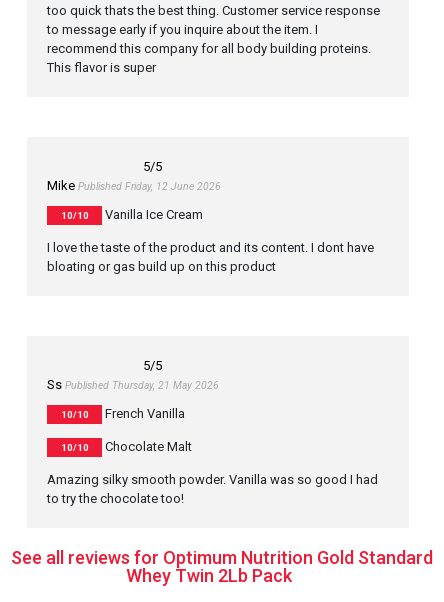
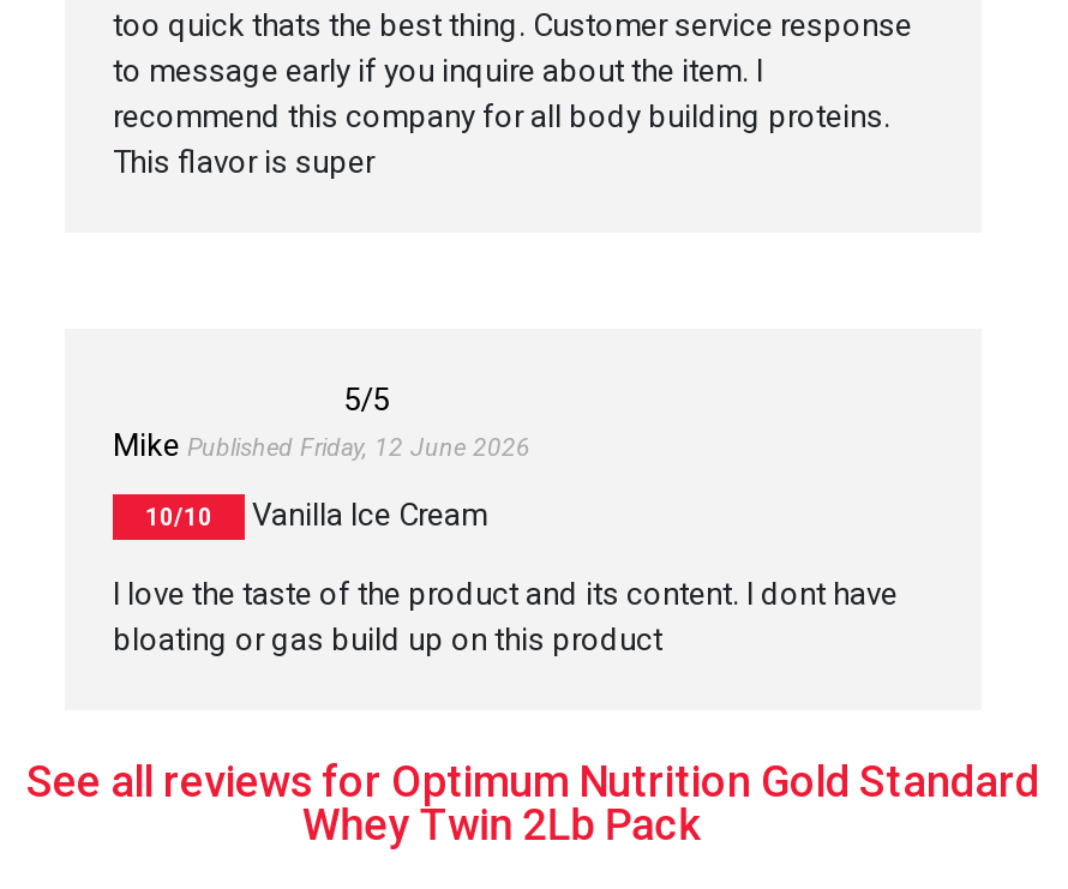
[47,358,378,506] 5/5 | Ss Published Thursday, 21 May 2026 | 10/10 | French Vanilla | 10/10 | Chocolate Malt | Amazing silky smooth powder. Vanilla was so good I had | to try the chocolate too! -> none

